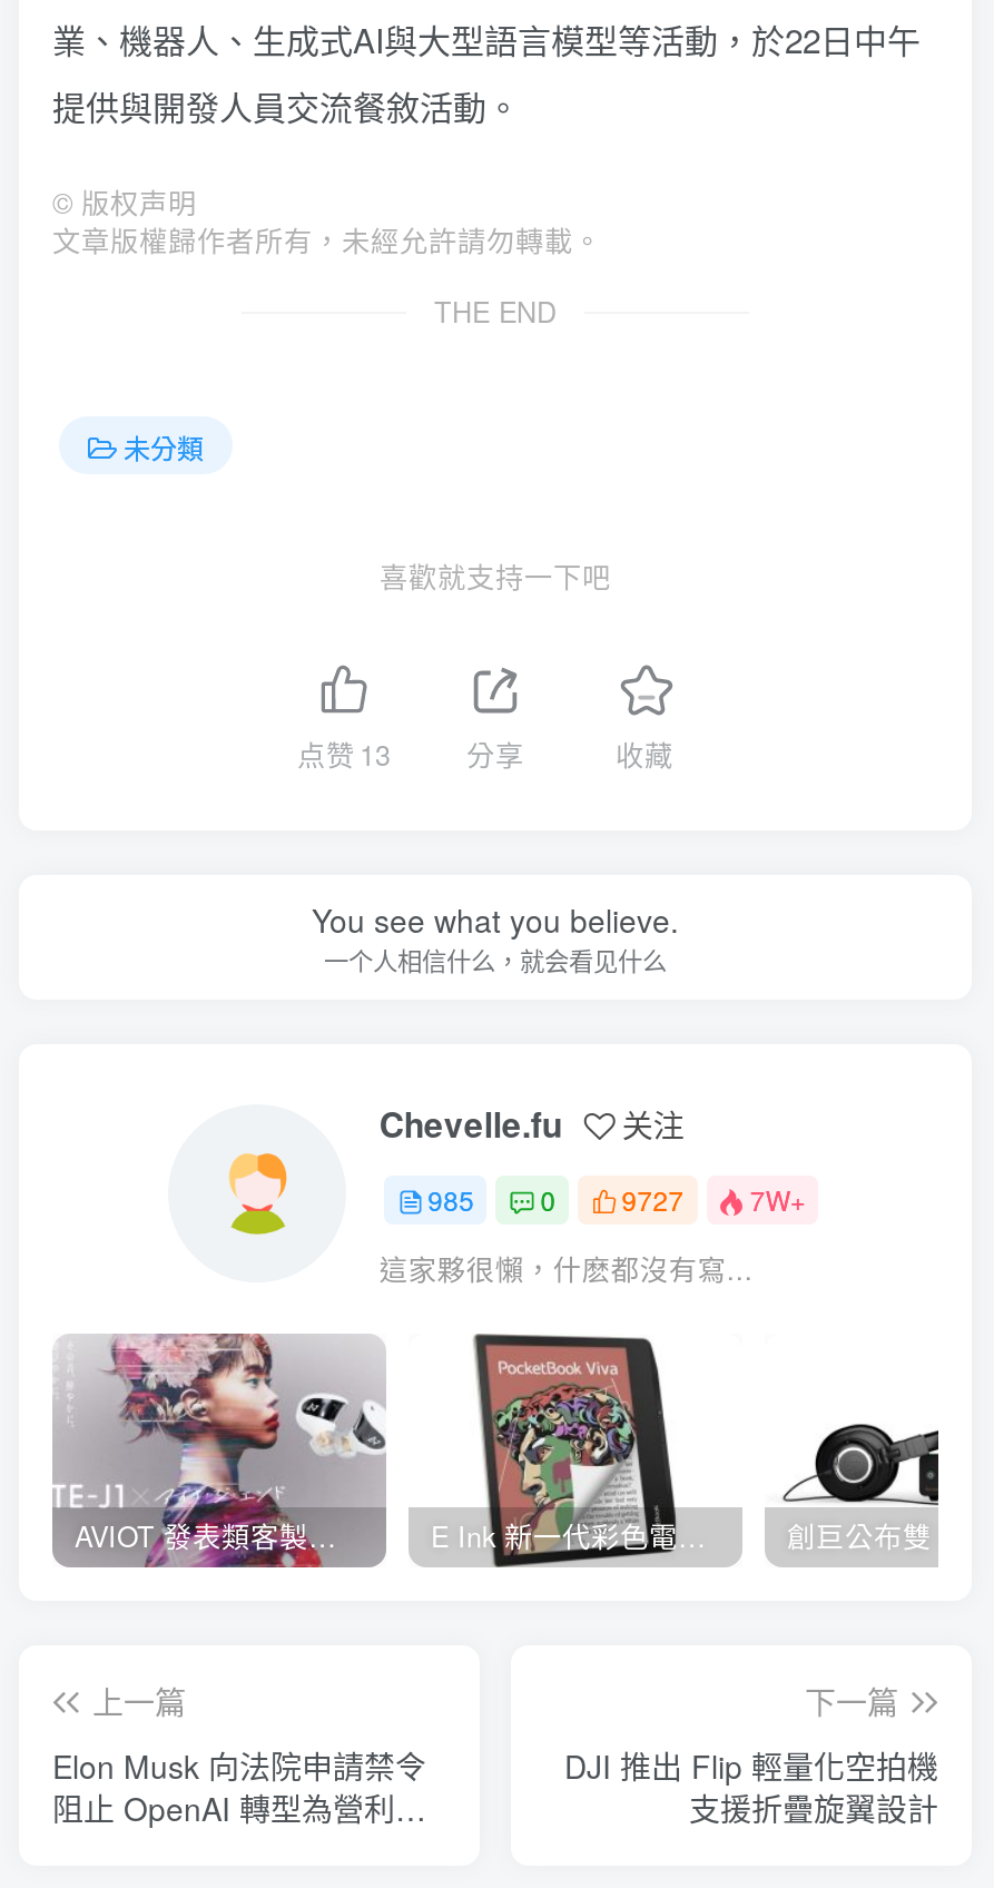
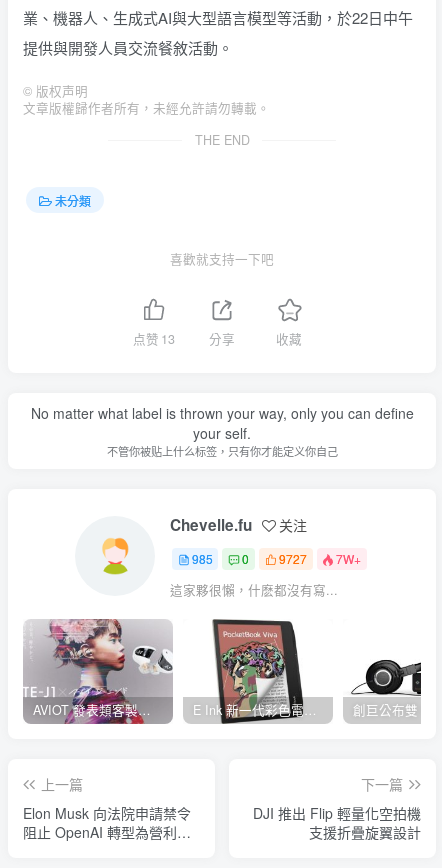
[312,896,679,977] You see what you believe. | 一个人相信什么，就会看见什么 -> [30,403,413,459] No matter what label is thrown your way, only you can define | your self. | 不管你被贴上什么标签，只有你才能定义你自己

